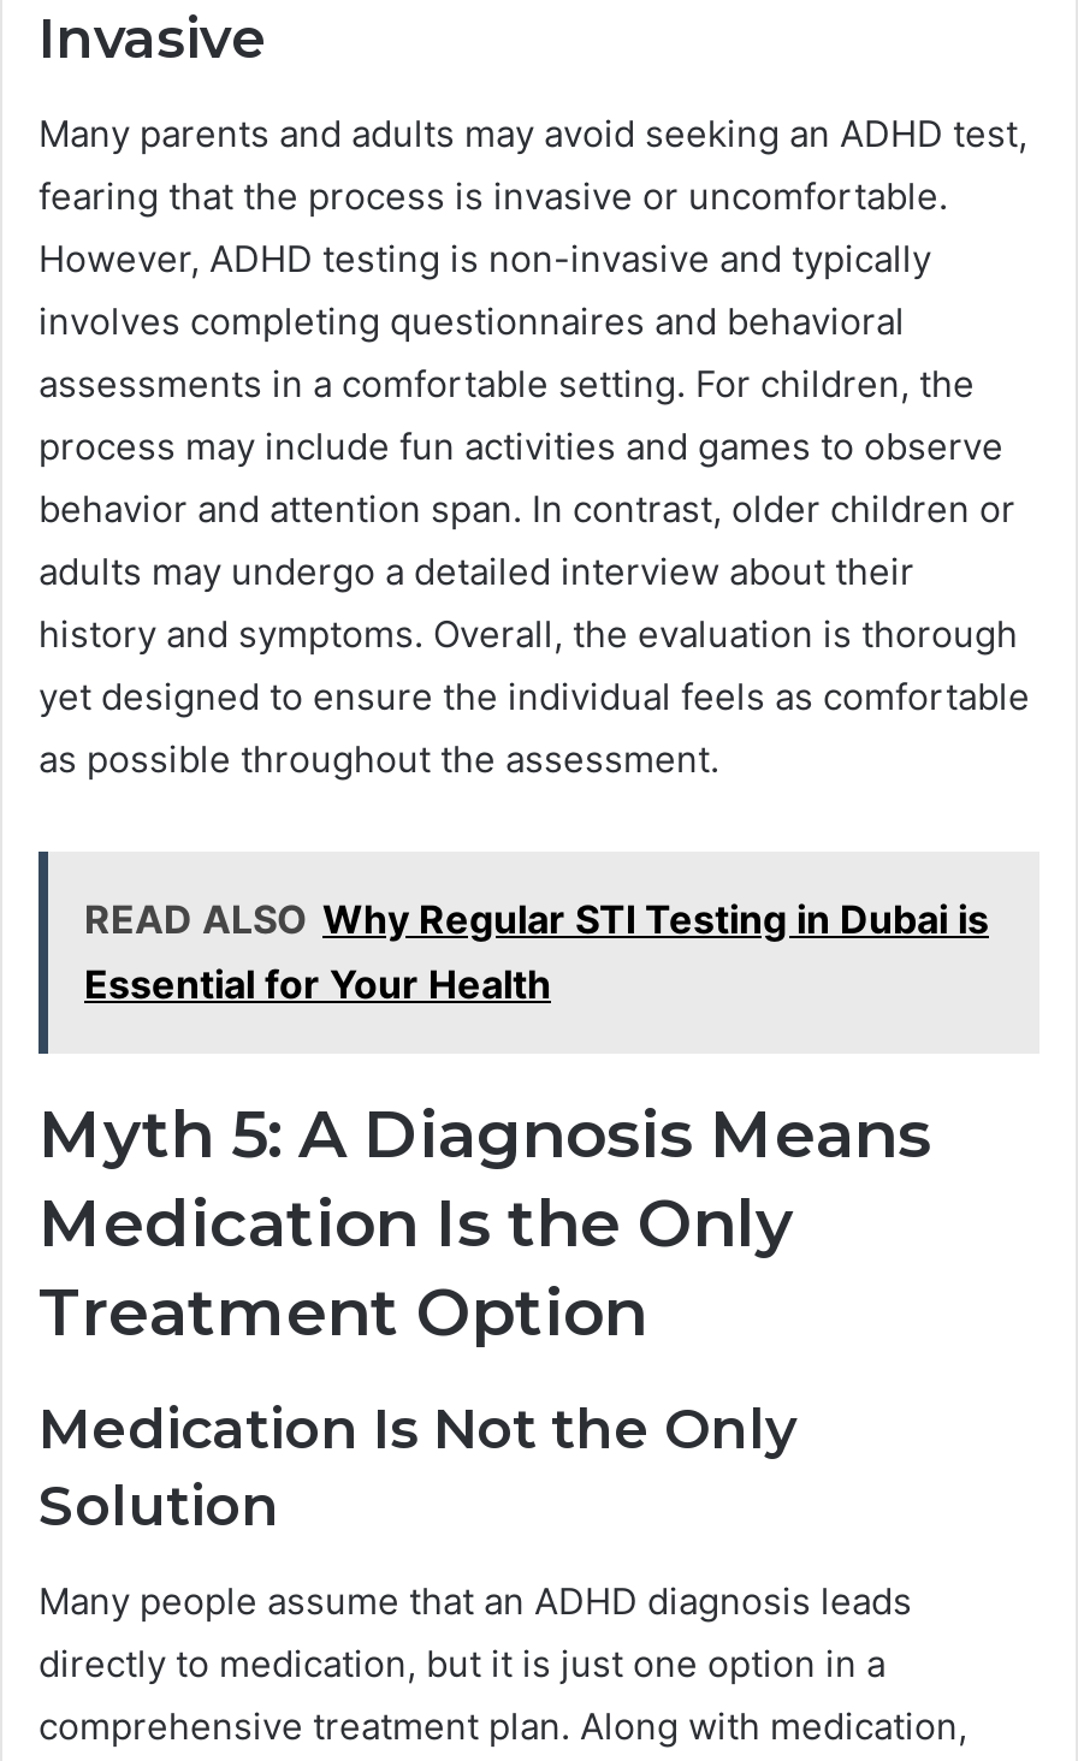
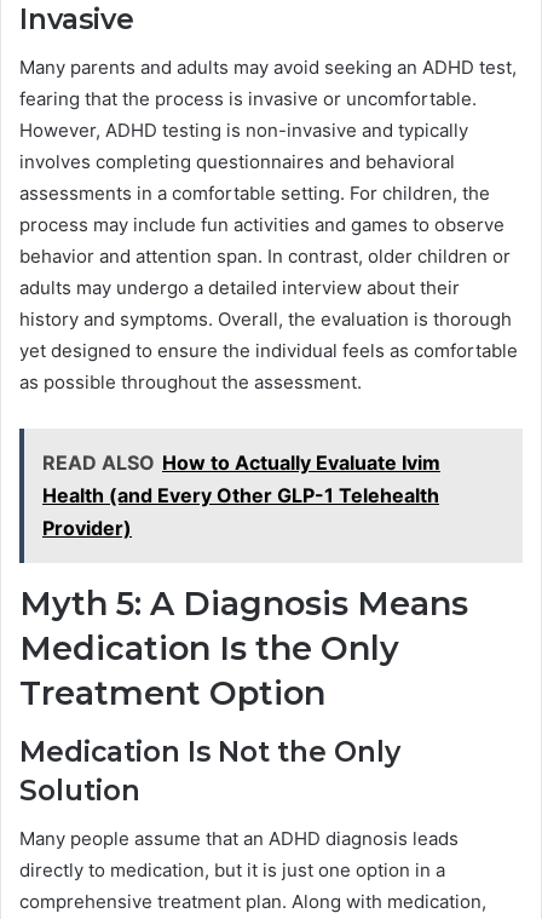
[84,896,989,1009] READ ALSO Why Regular STI Testing in Dubai is | Essential for Your Health -> [42,451,440,541] READ ALSO How to Actually Evaluate Ivim | Health (and Every Other GLP-1 Telehealth | Provider)

